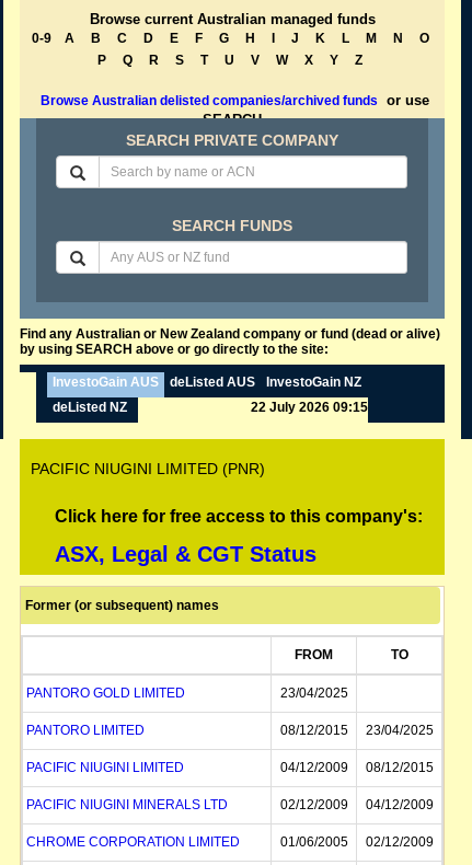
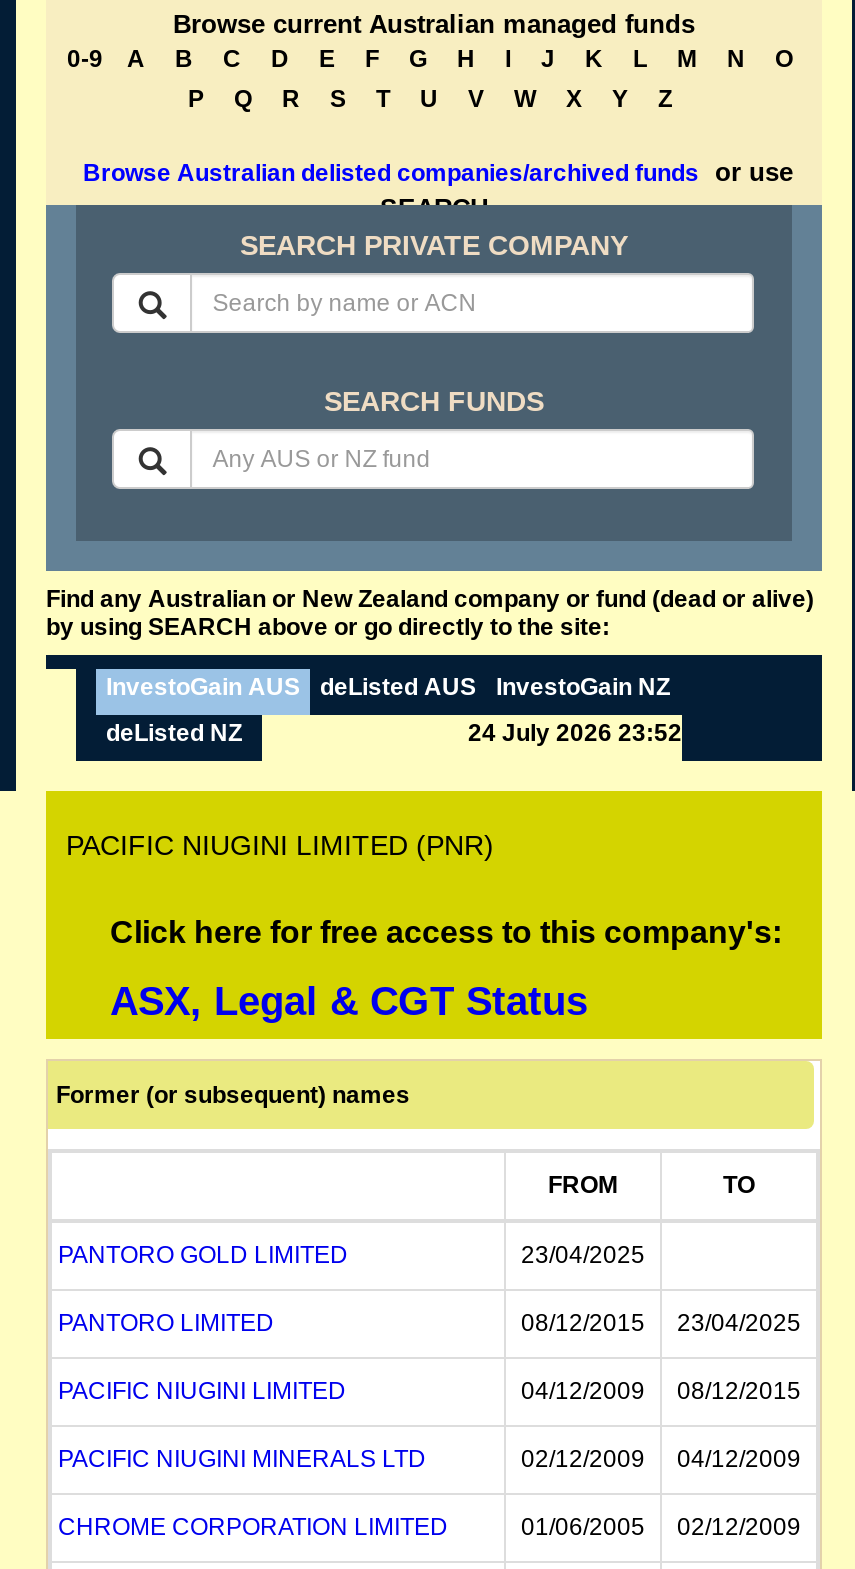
[251,400,368,415] 22 July 2026 09:15 -> [468,719,682,747] 24 July 2026 23:52

